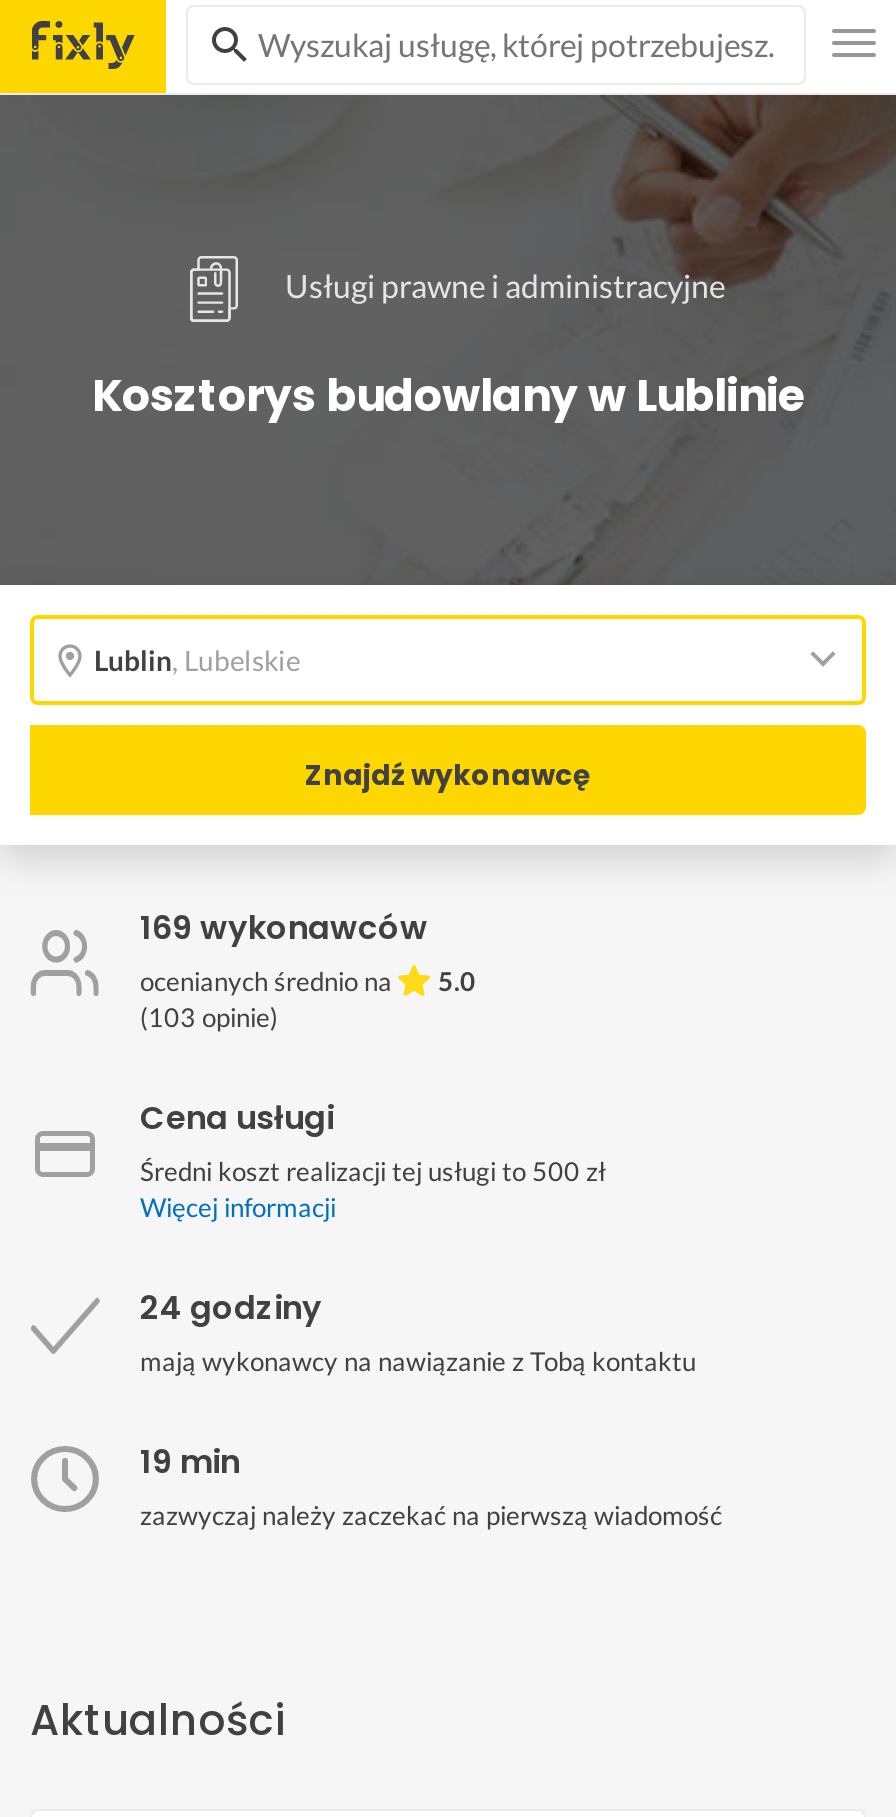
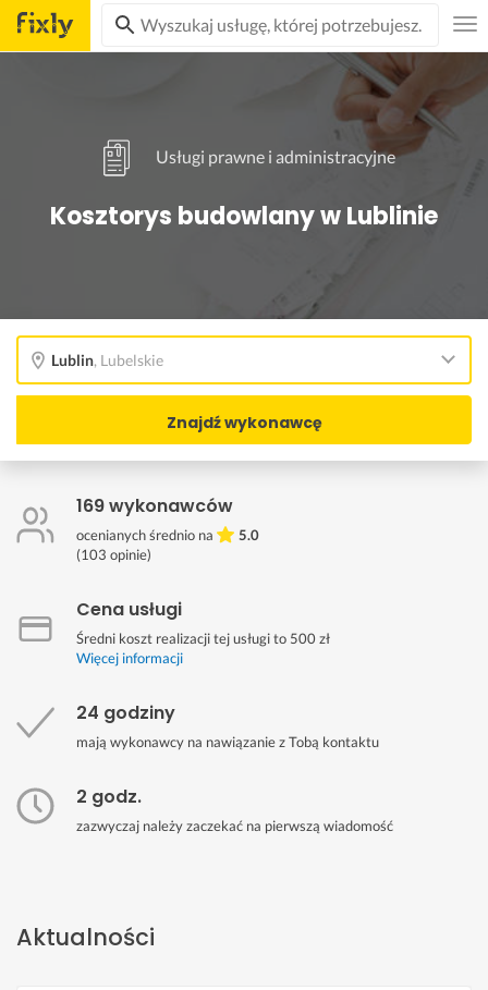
[140,1439,240,1485] 19 min -> [76,784,142,809] 2 godz.

